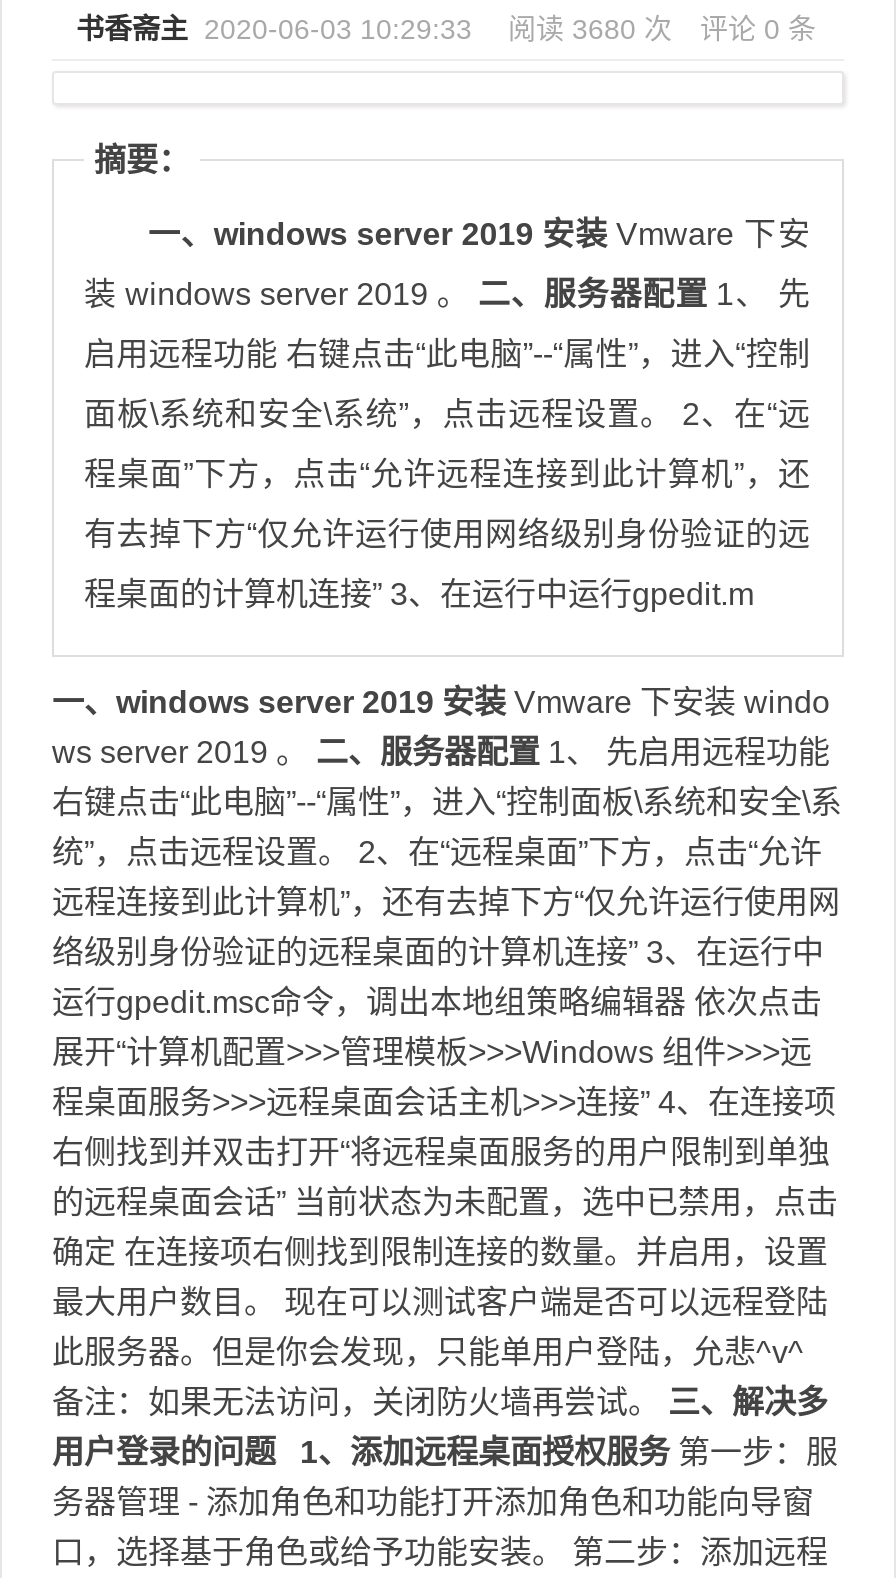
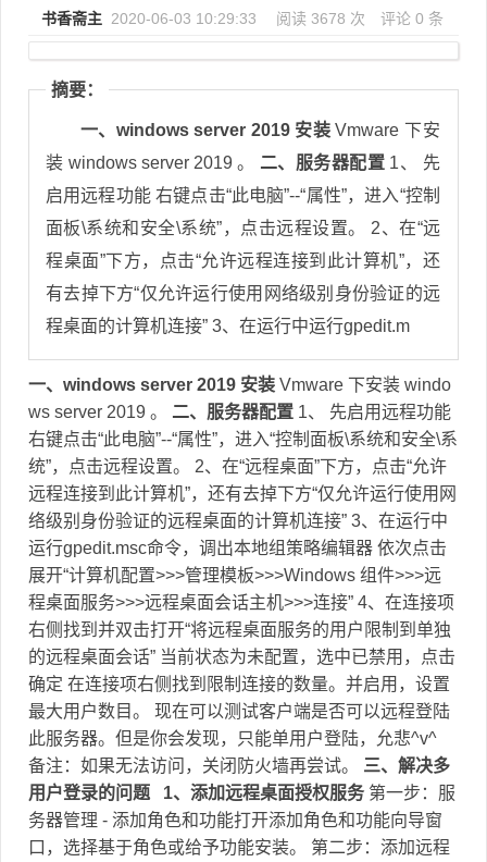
[76,13,816,45] 书香斋主 2020-06-03 10:29:33 阅读 3680 次 评论 0 条 -> [41,10,444,27] 书香斋主 2020-06-03 10:29:33 阅读 3678 次 评论 0 条

